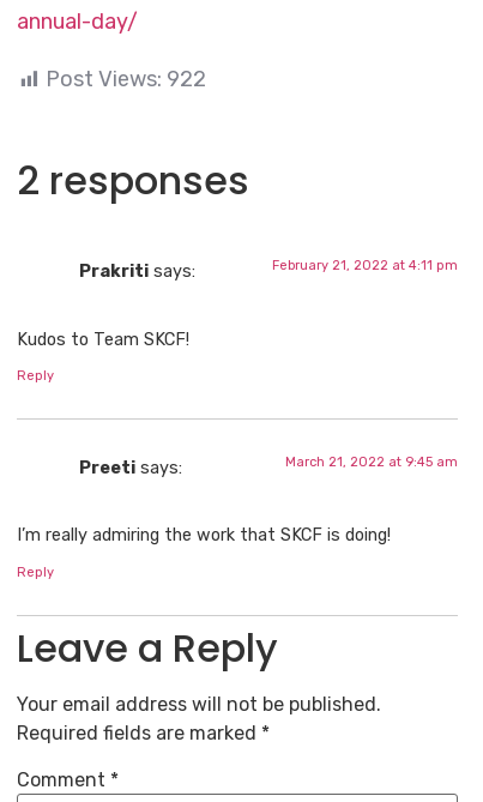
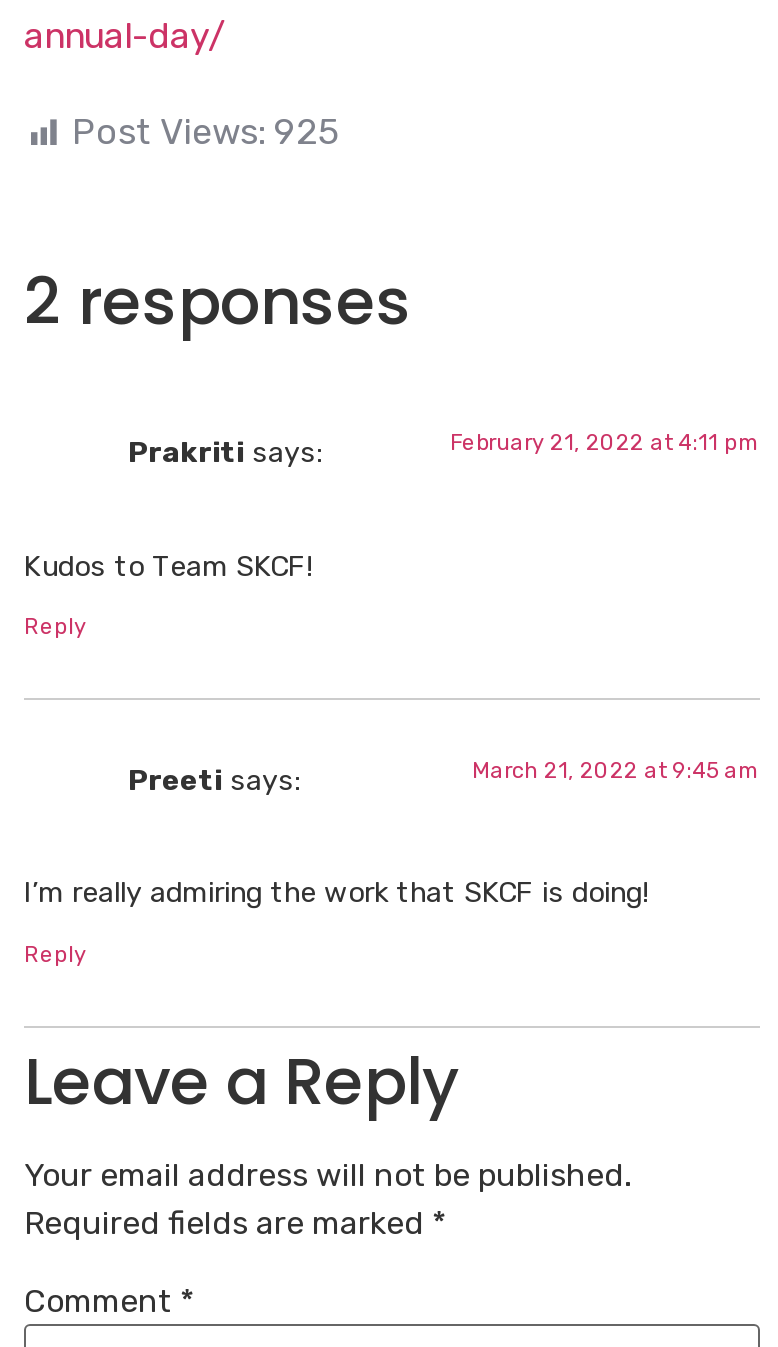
[46,66,206,93] Post Views: 922 -> [72,111,340,155] Post Views: 925

